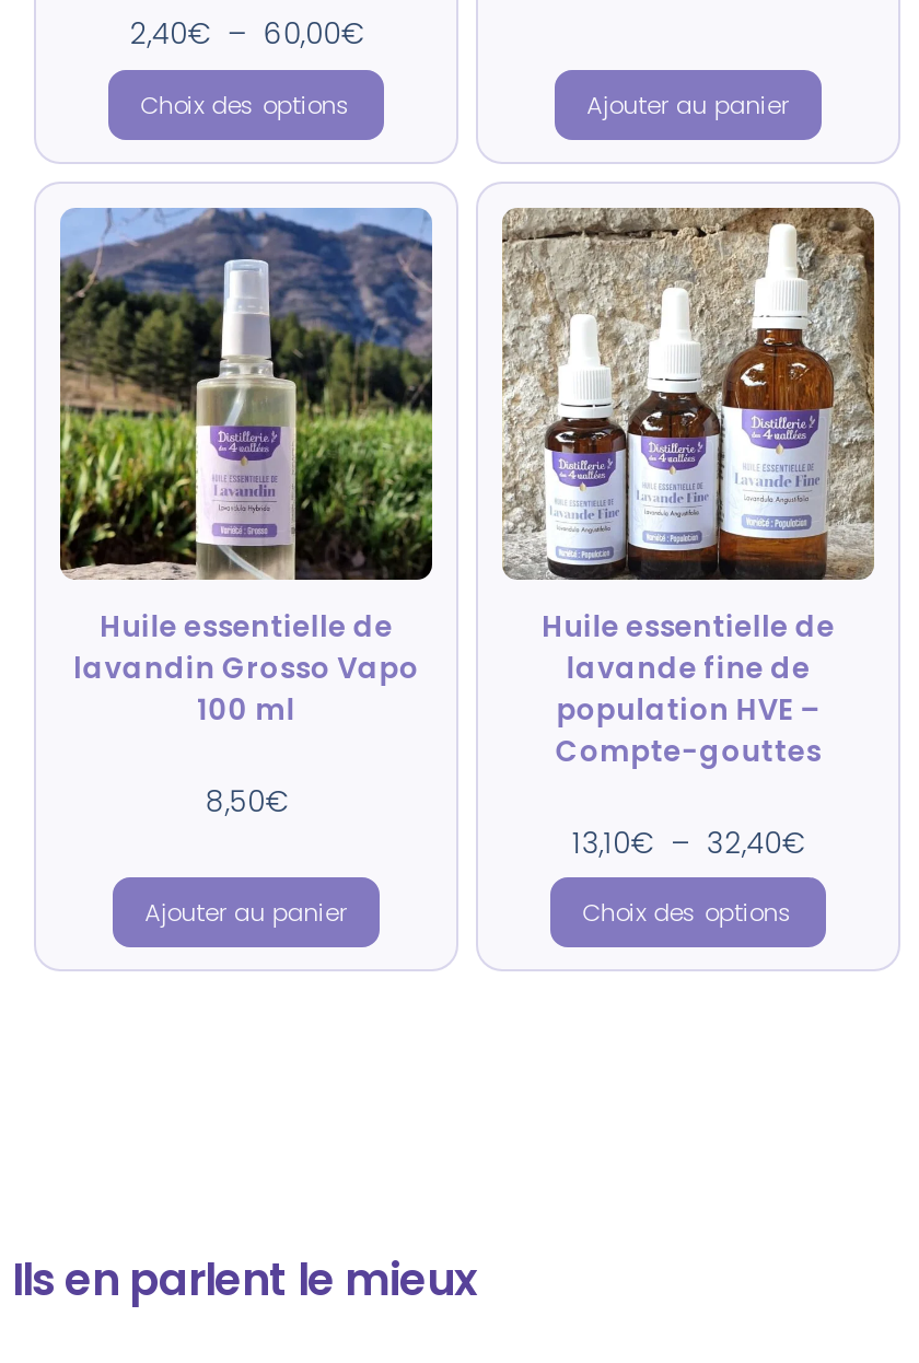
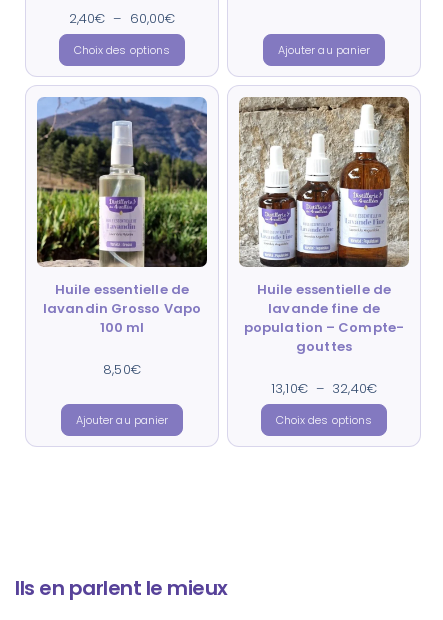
[555,690,821,773] population HVE – | Compte-gouttes -> [244,318,404,356] population – Compte- | gouttes

